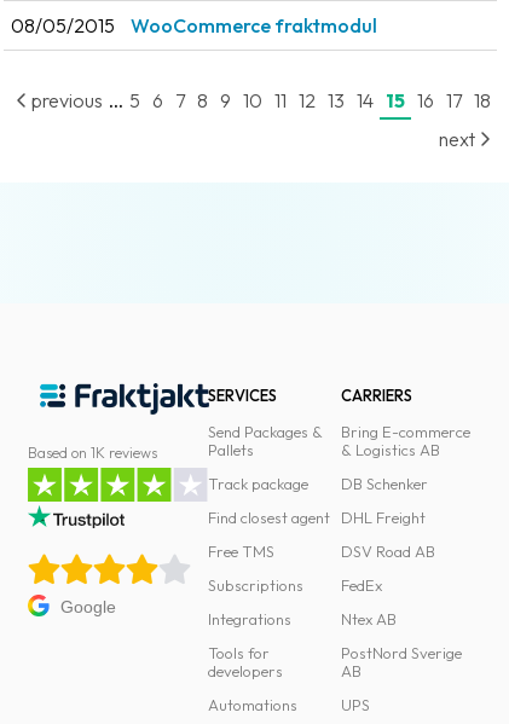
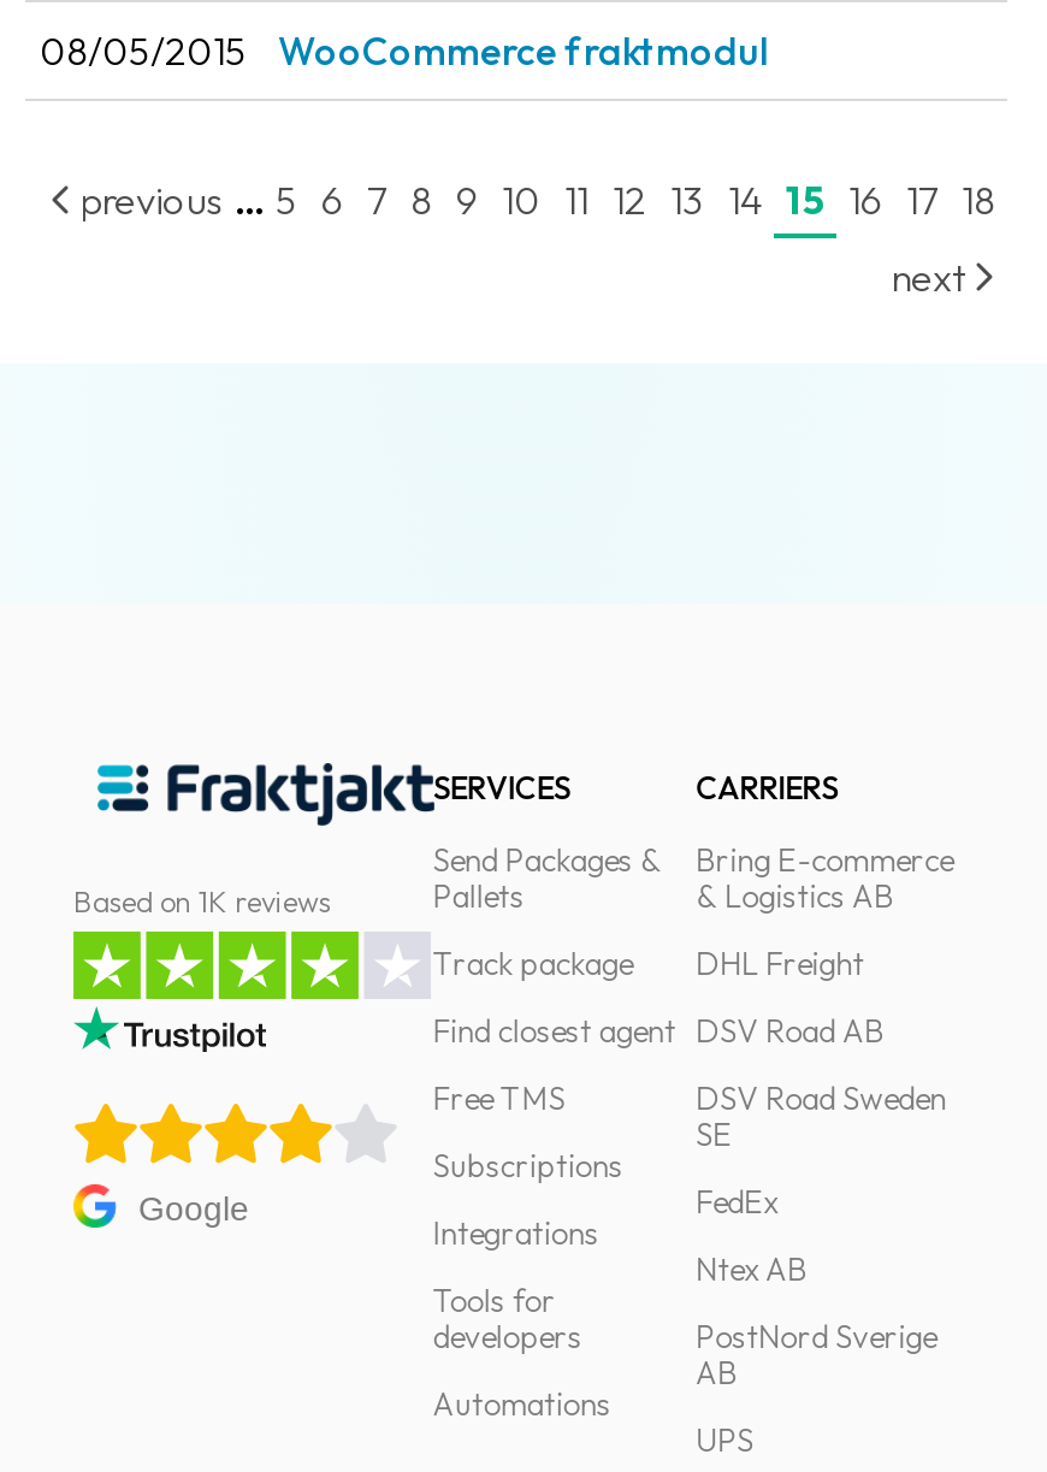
[341,474,428,493] DB Schenker -> none
moved [341,508,435,561] -> [696,944,884,1050]: DHL Freight | DSV Road AB
none -> [696,1078,946,1153] DSV Road Sweden | SE

